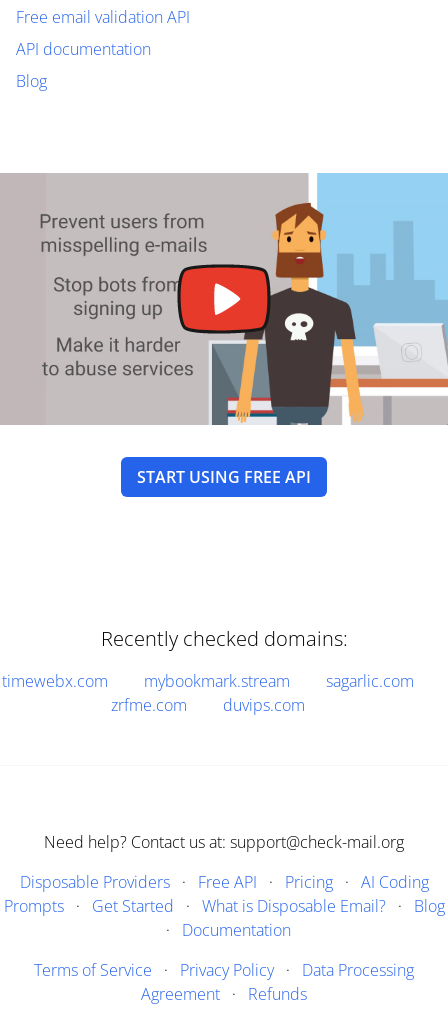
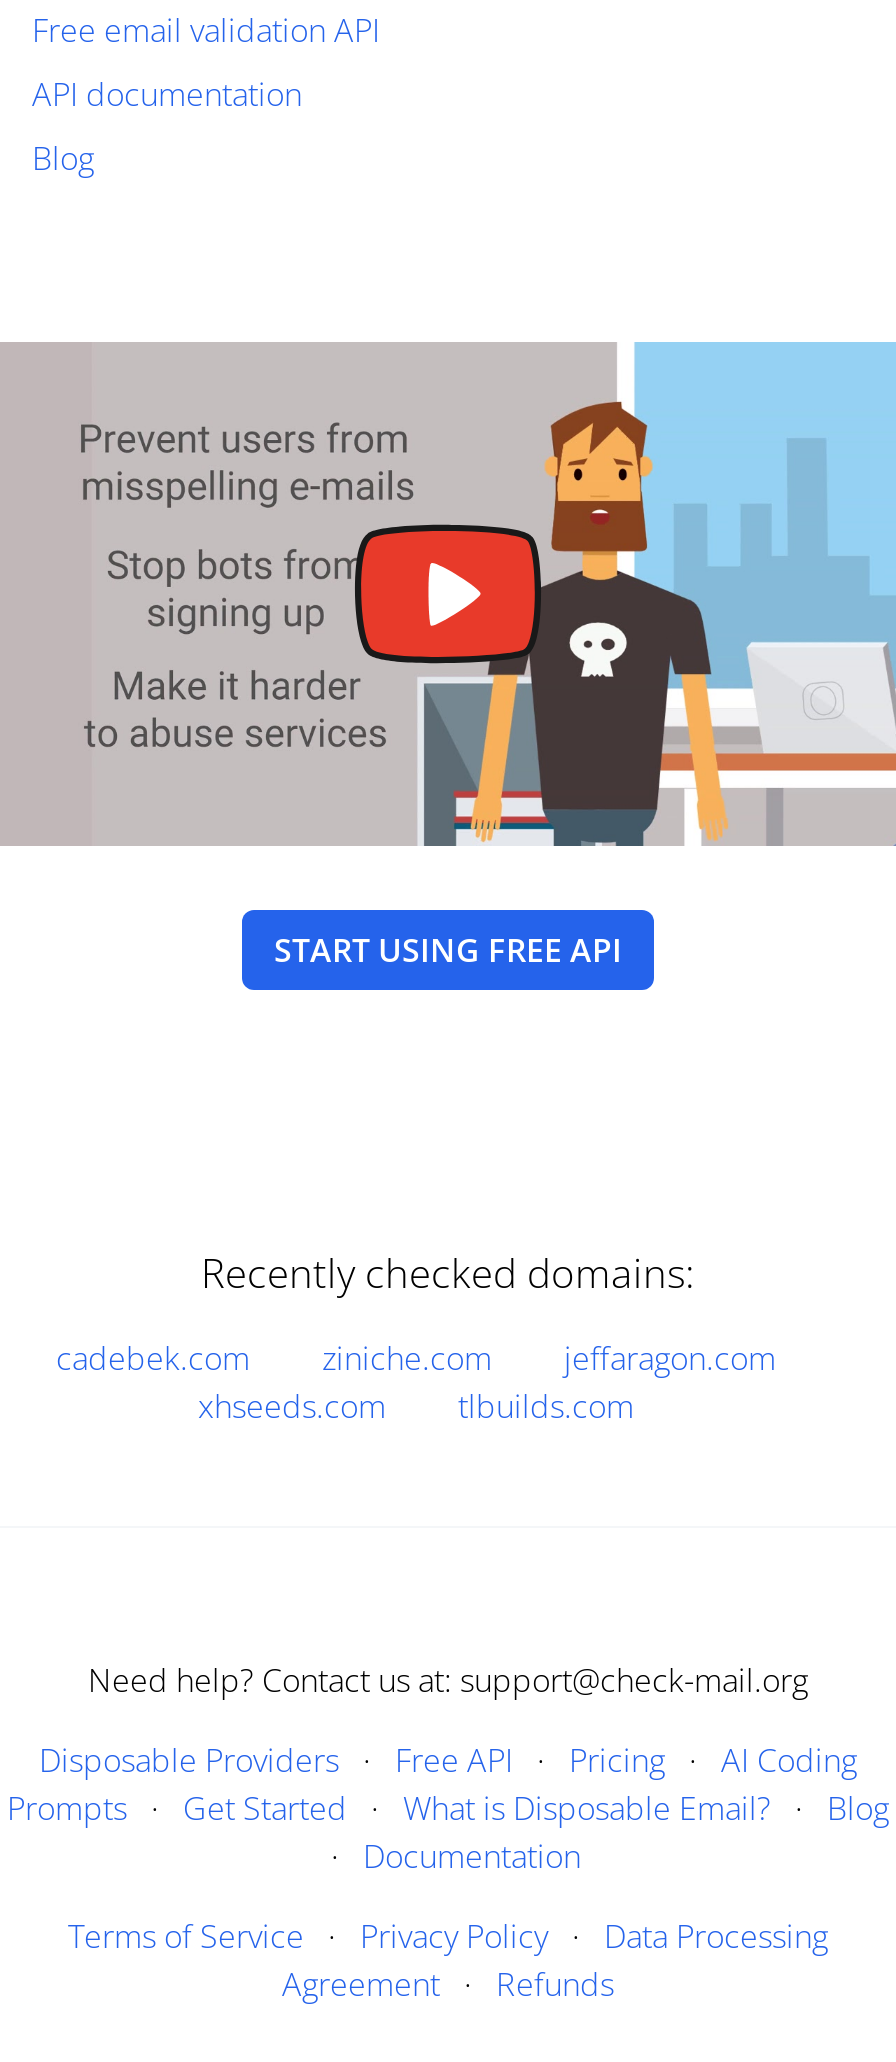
[2,670,414,716] timewebx.com | mybookmark.stream | sagarlic.com | zrfme.com | duvips.com -> [56,1336,776,1428] cadebek.com | ziniche.com | jeffaragon.com | xhseeds.com | tlbuilds.com

